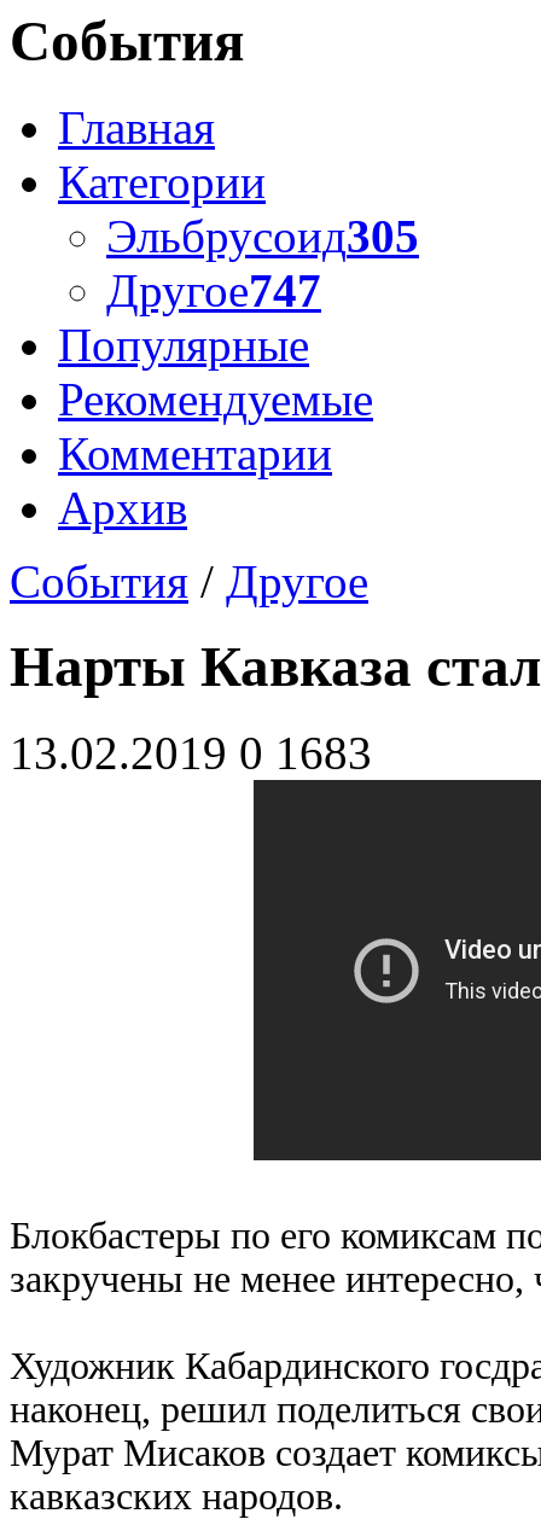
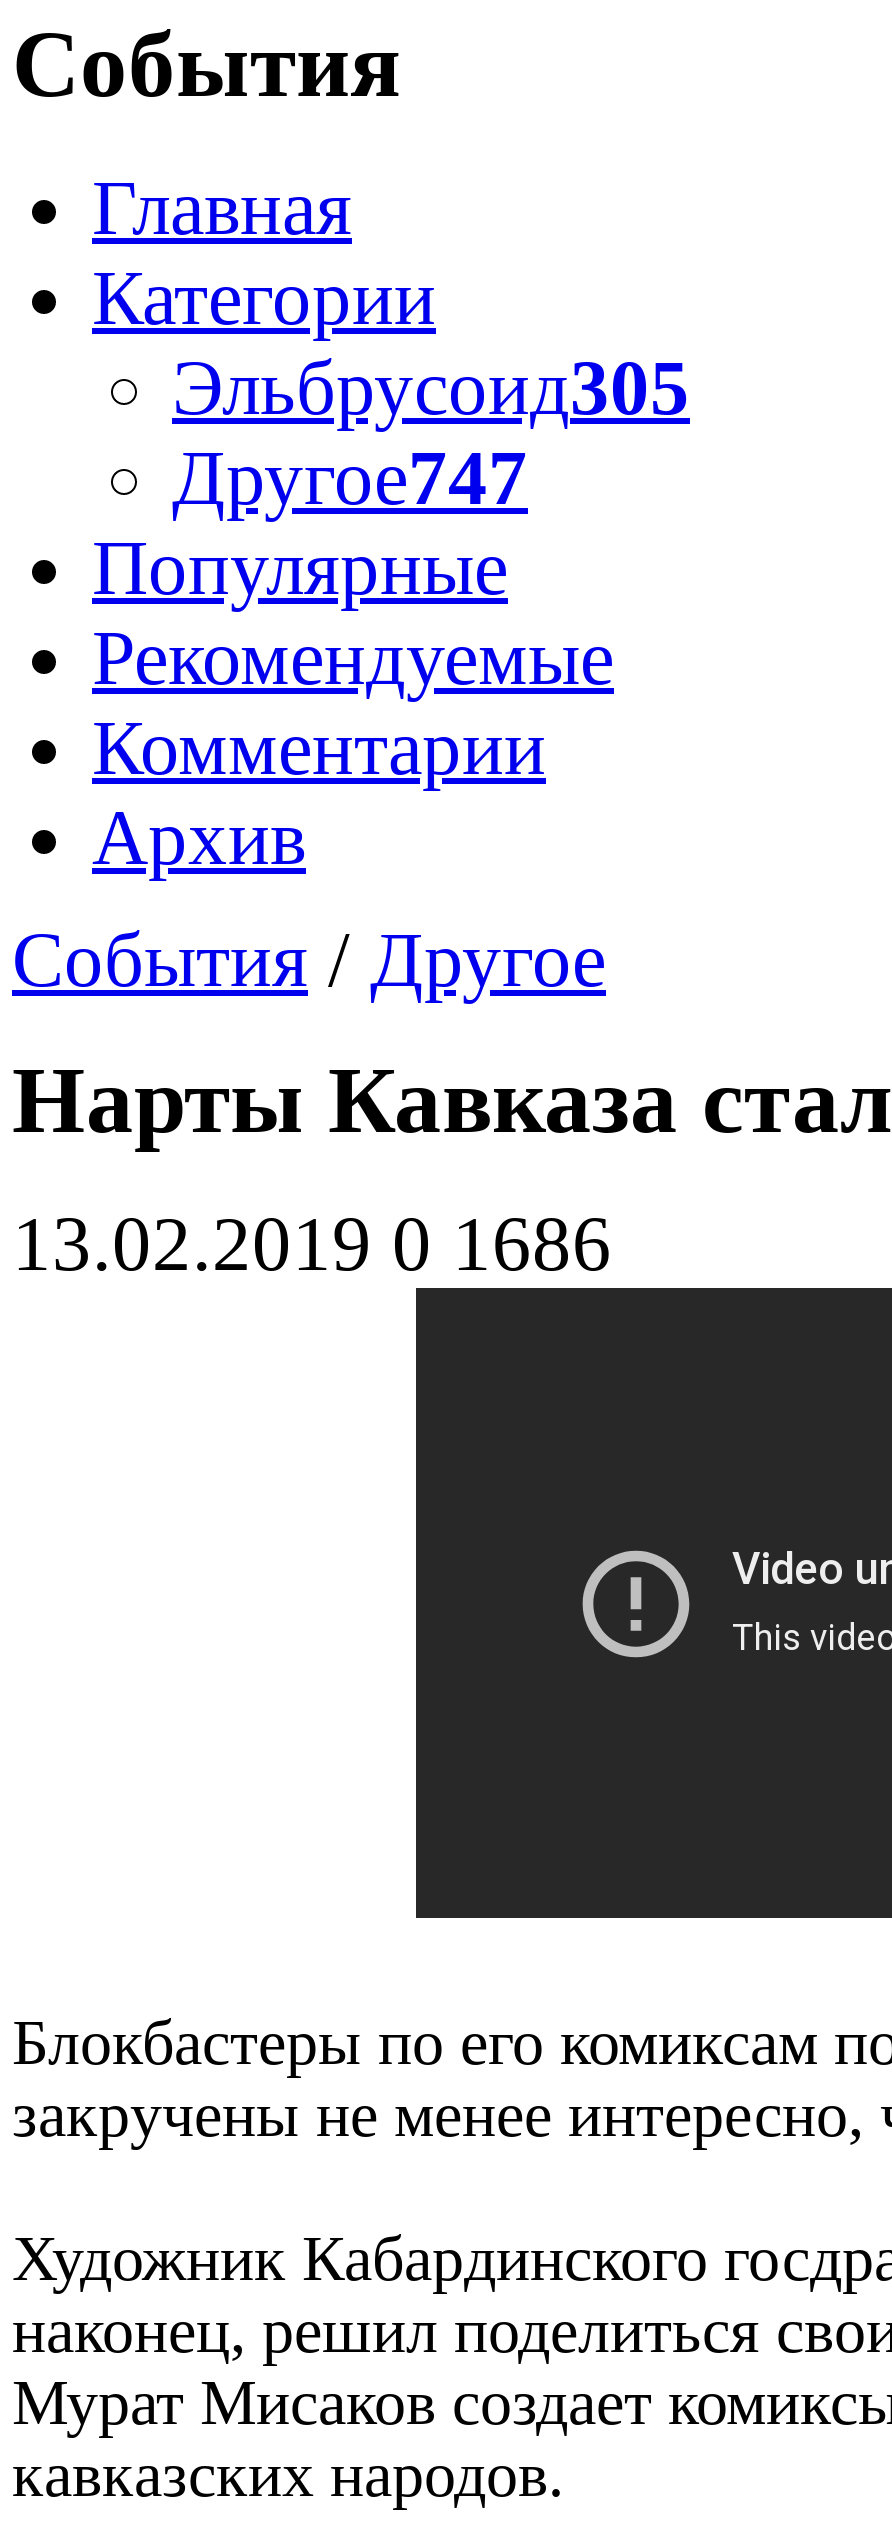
[10,727,372,779] 13.02.2019 0 1683 -> [12,1200,612,1286] 13.02.2019 0 1686

